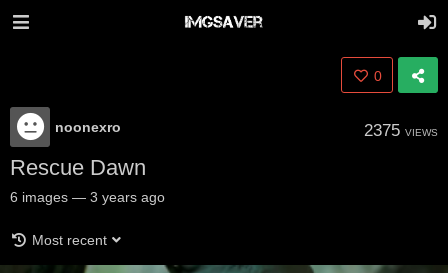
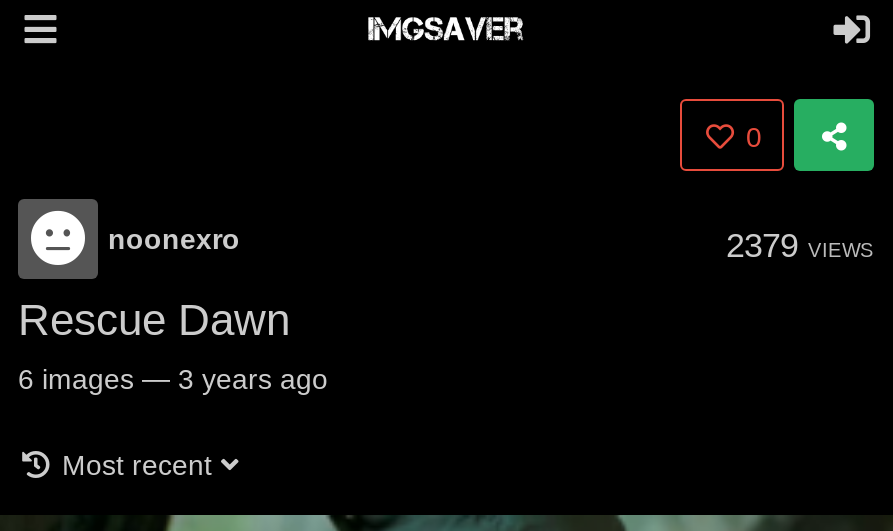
[364,121,438,140] 2375 VIEWS -> [726,227,874,265] 2379 VIEWS

